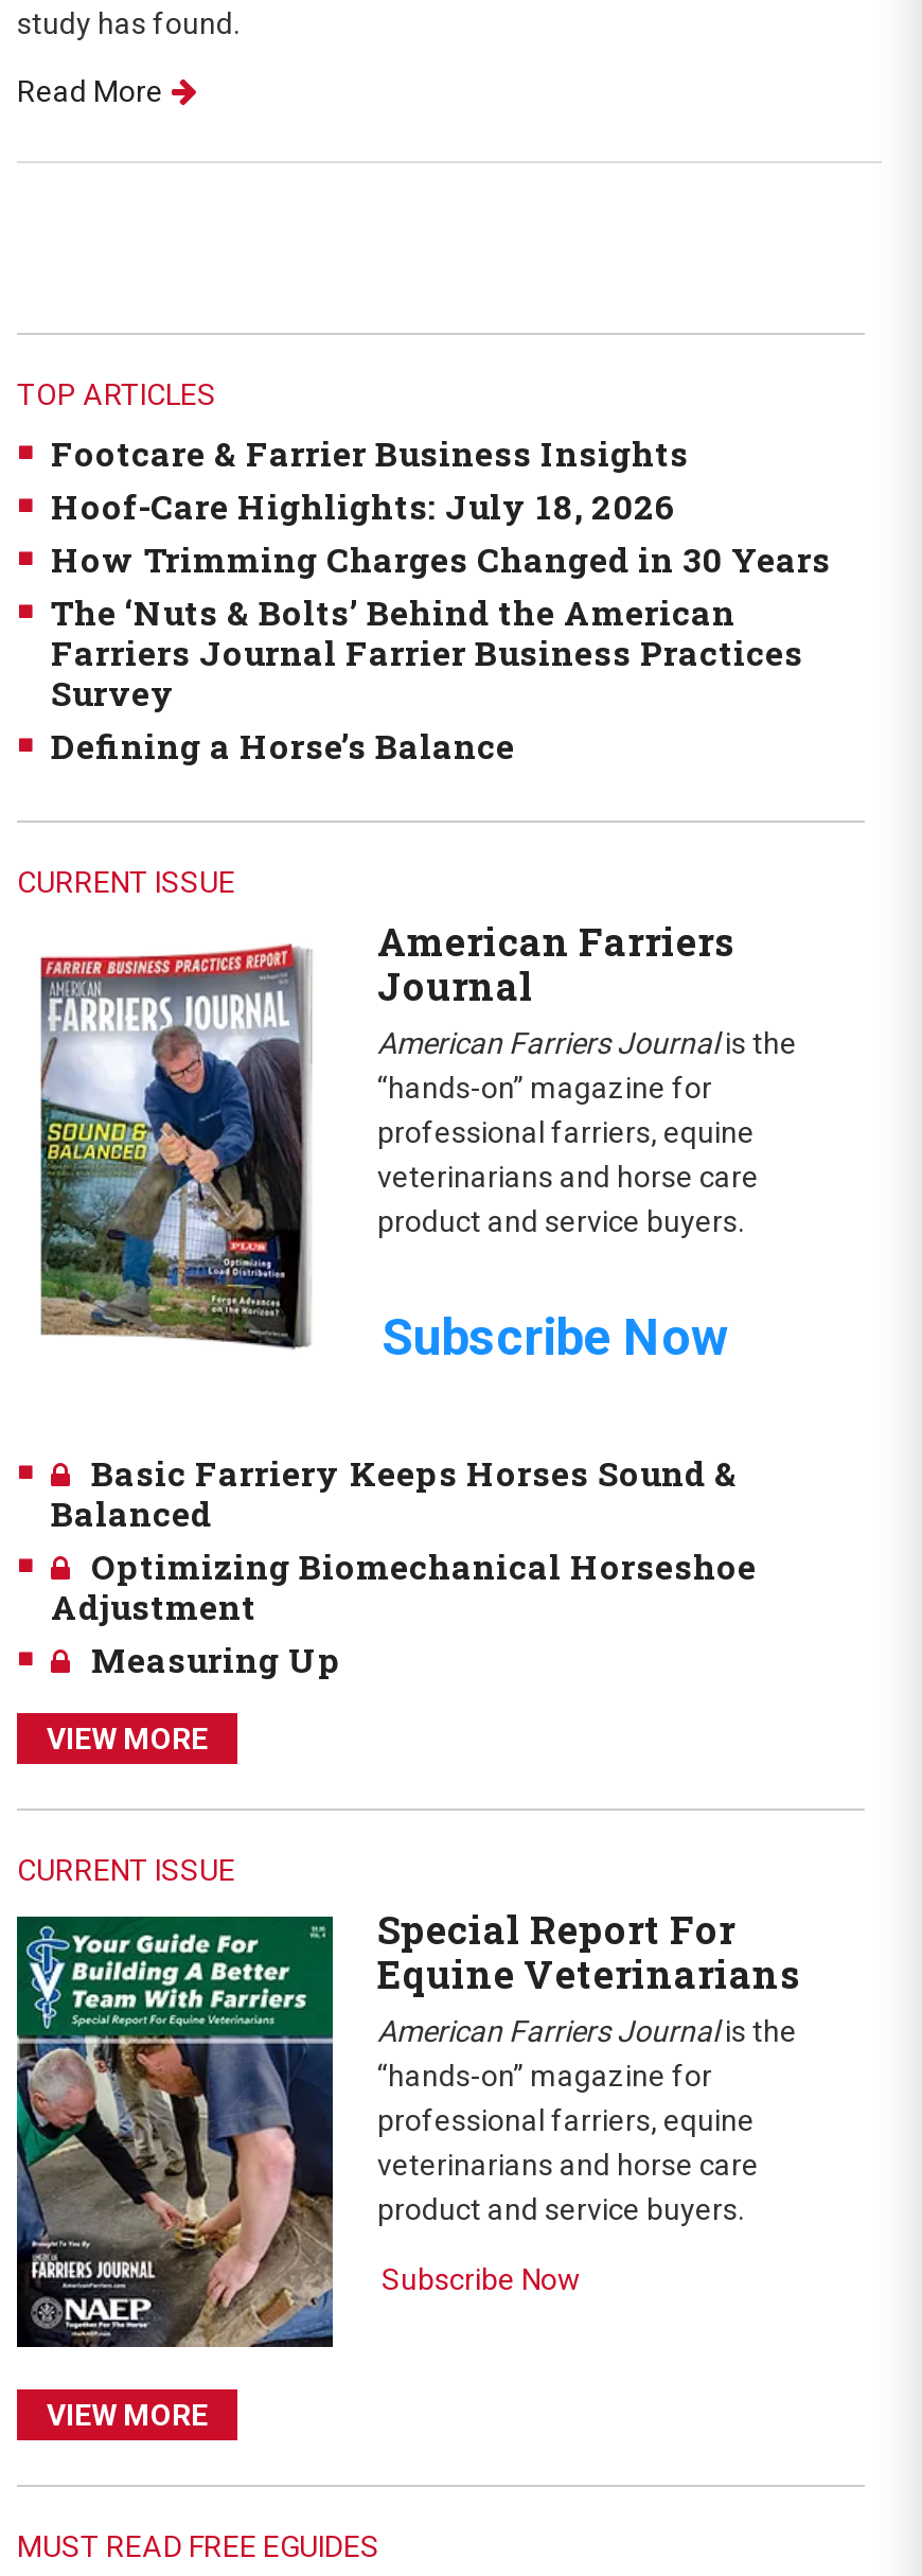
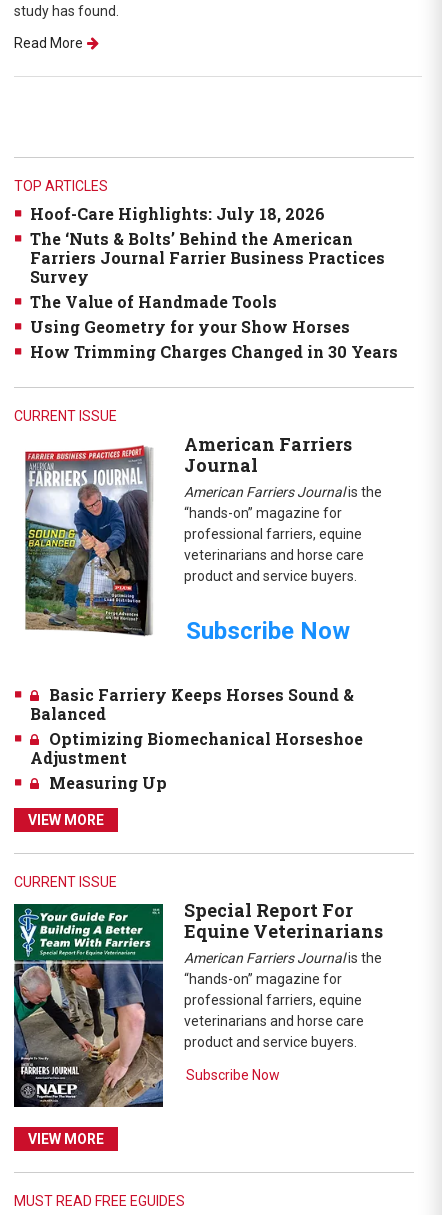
[51,430,689,475] Footcare & Farrier Business Insights -> none
moved [51,483,676,528] -> [30,203,325,224]: Hoof-Care Highlights: July 18, 2026
moved [51,536,831,581] -> [30,341,398,362]: How Trimming Charges Changed in 30 Years
moved [51,589,803,714] -> [30,228,385,287]: The ‘Nuts & Bolts’ Behind the American | Farriers Journal Farrier Business Practices | Survey
[51,723,515,767] Defining a Horse’s Balance -> [30,291,350,337] The Value of Handmade Tools | Using Geometry for your Show Horses

